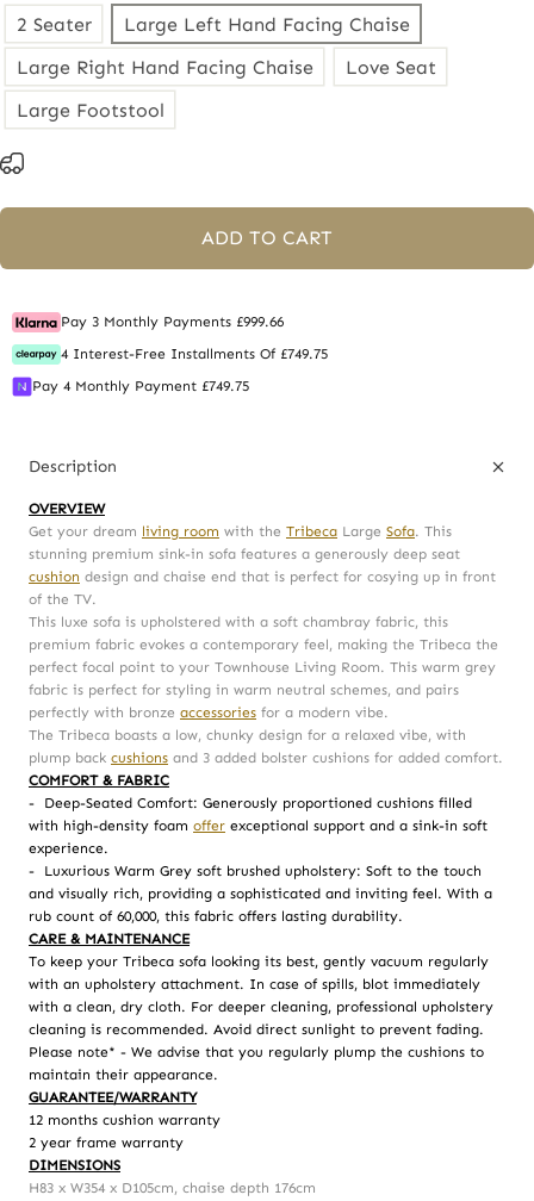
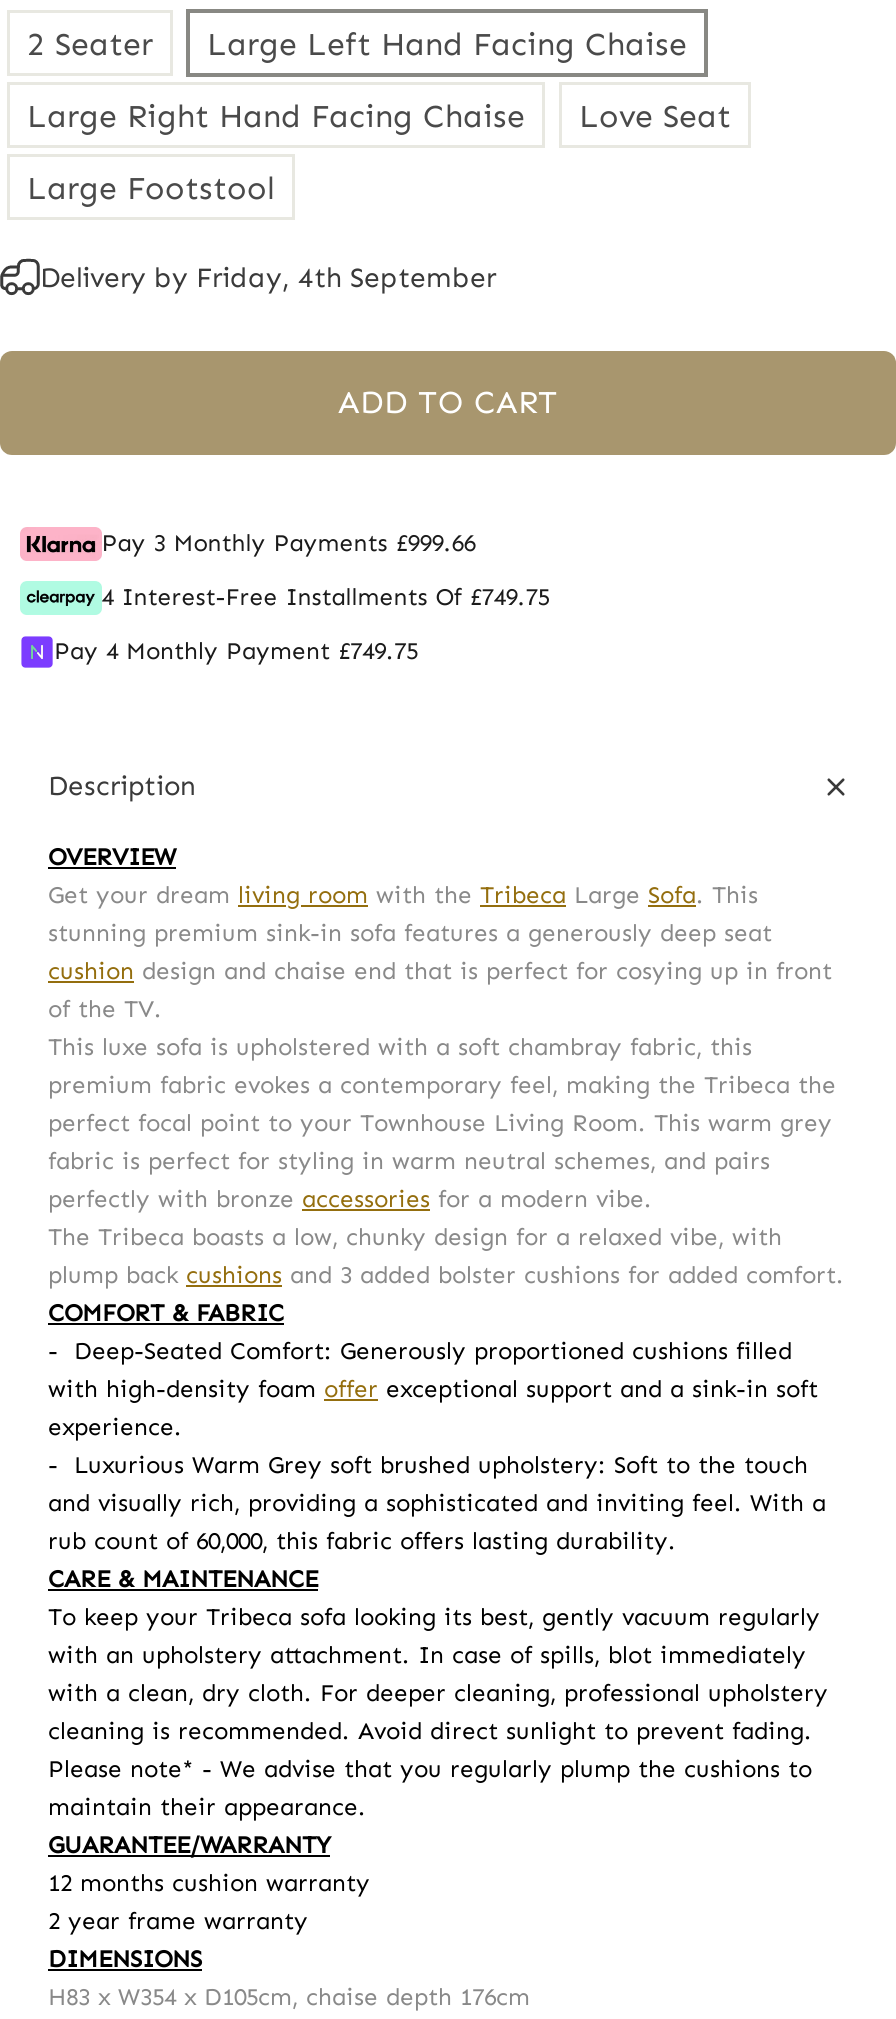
none -> [40,260,496,294] Delivery by Friday, 4th September

